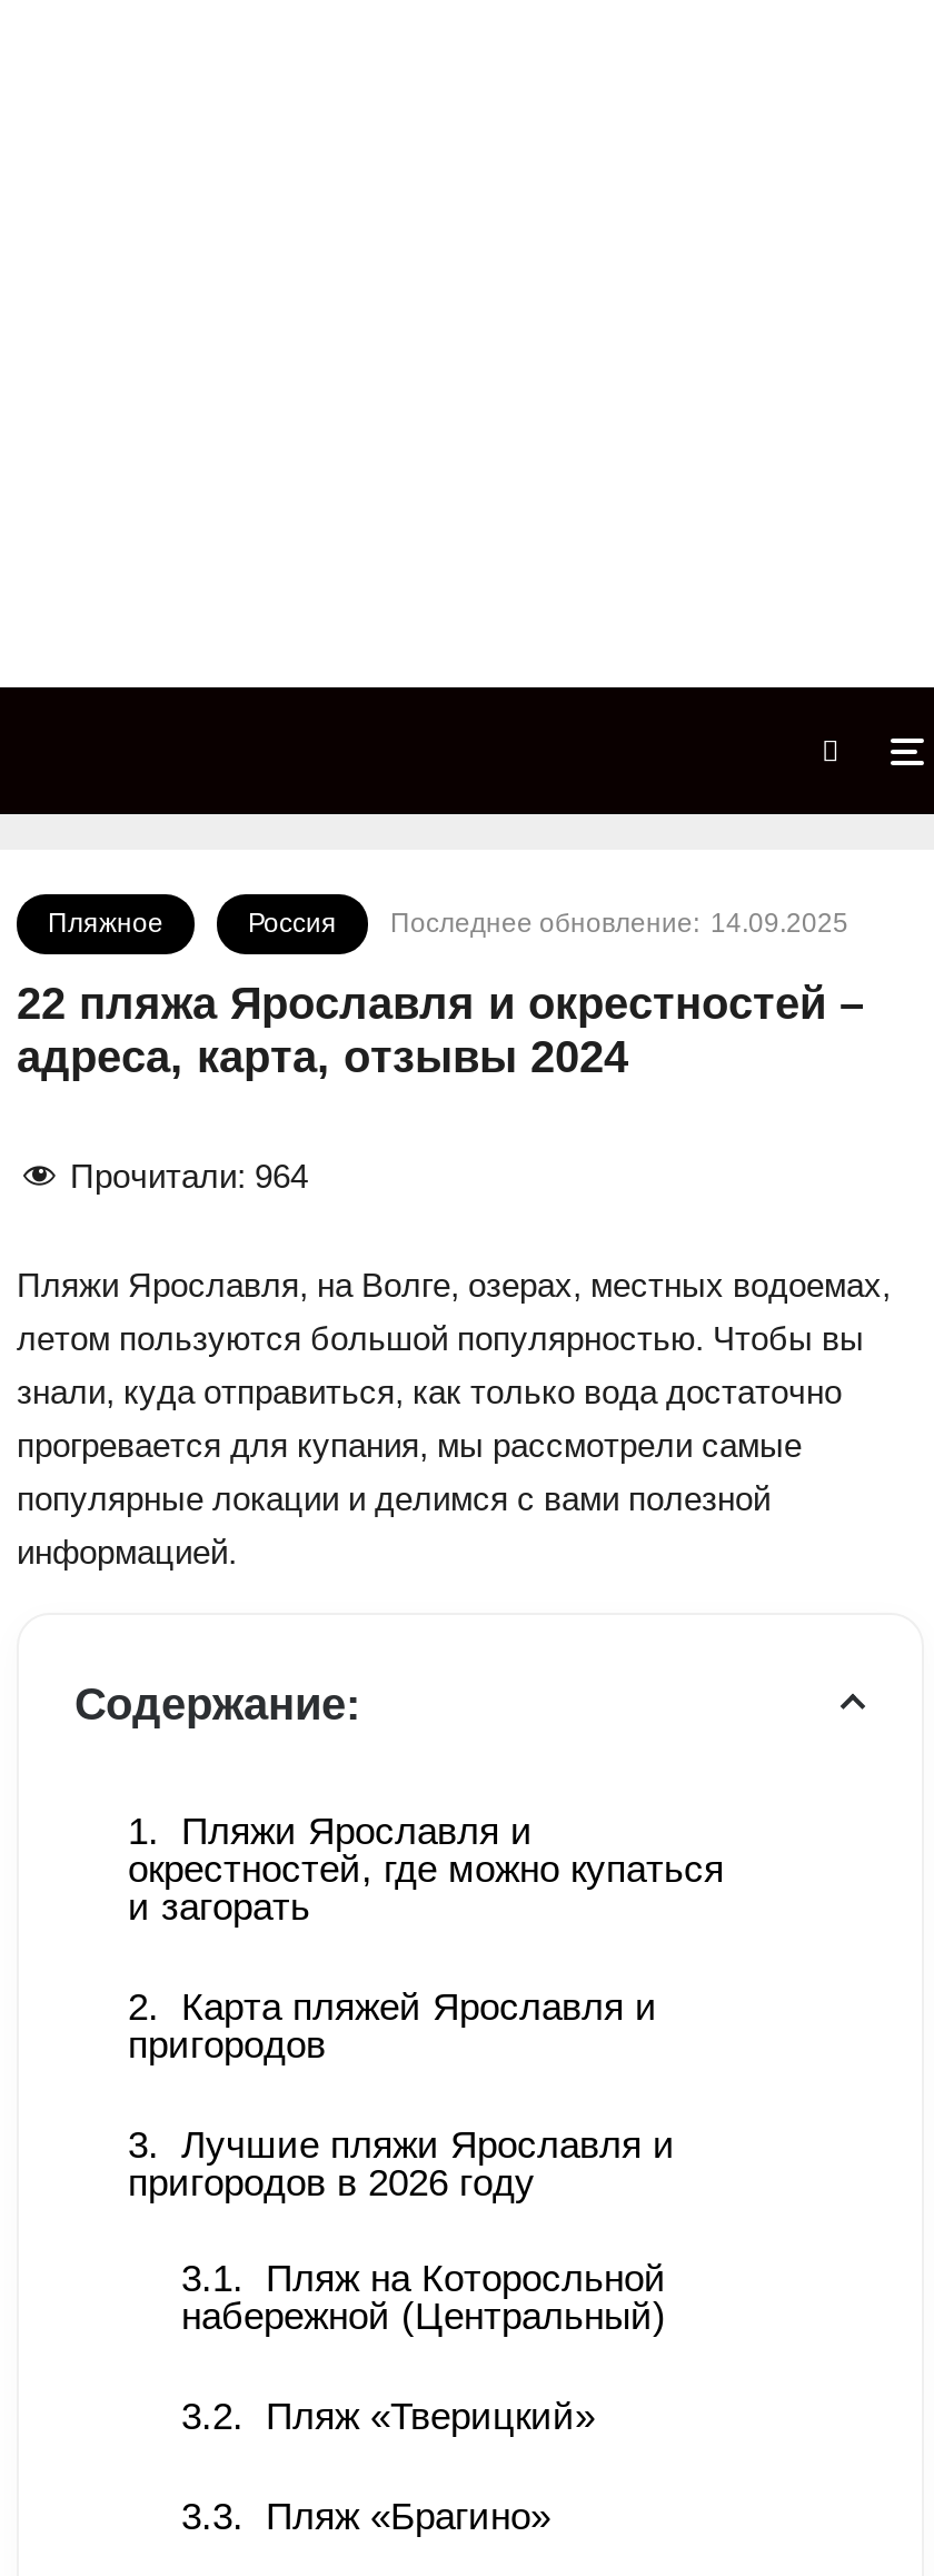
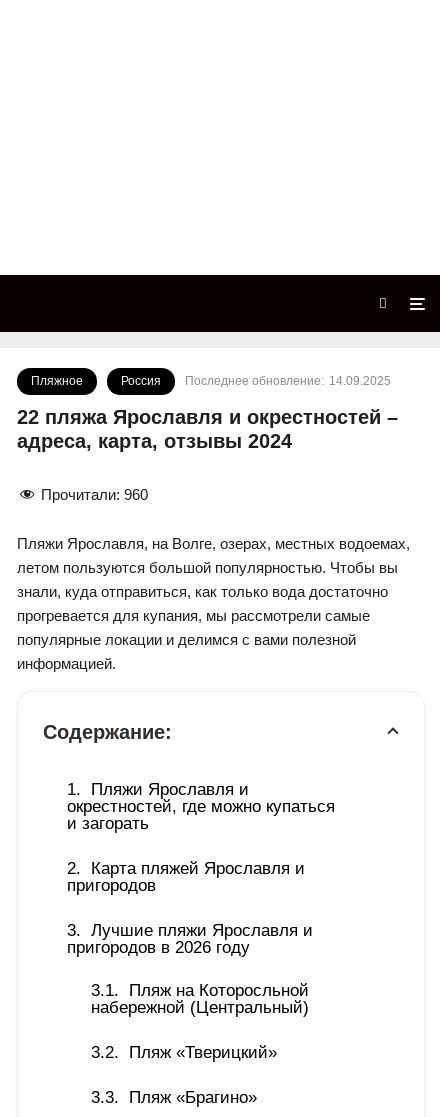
[70,1157,308,1195] Прочитали: 964 -> [41,486,148,503] Прочитали: 960

